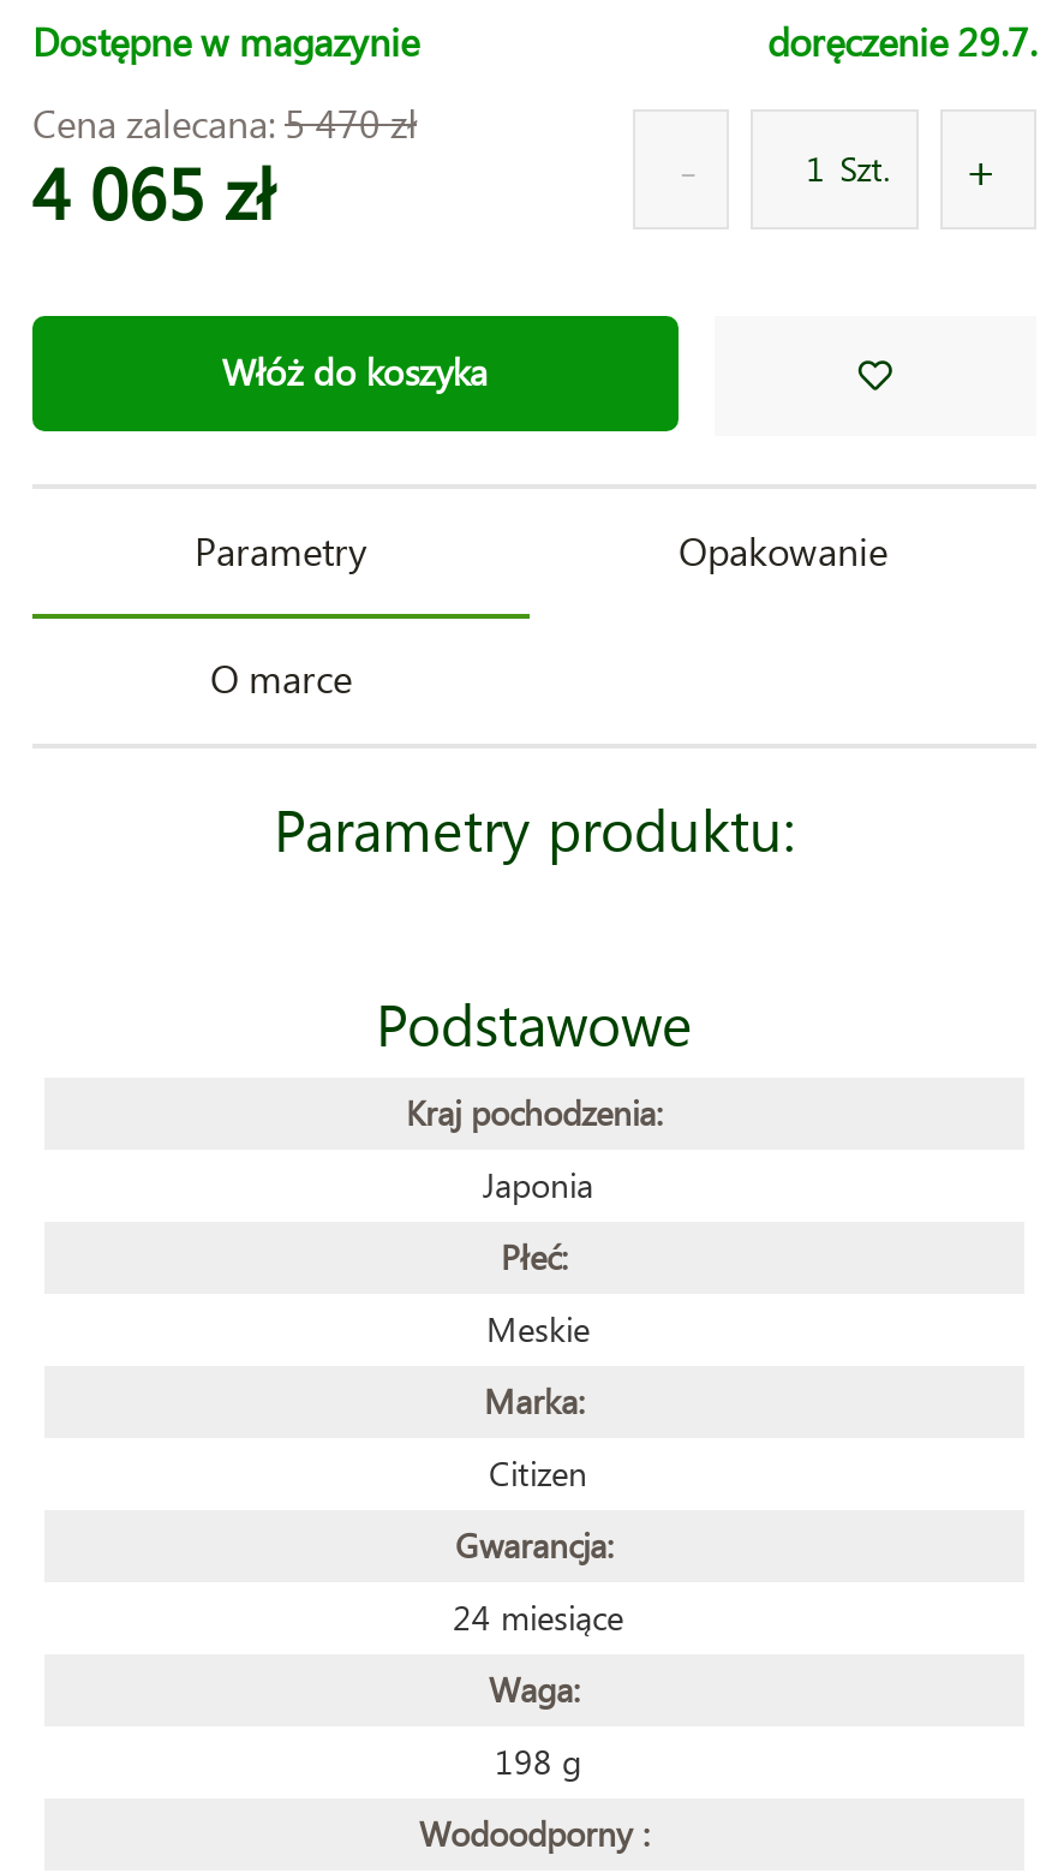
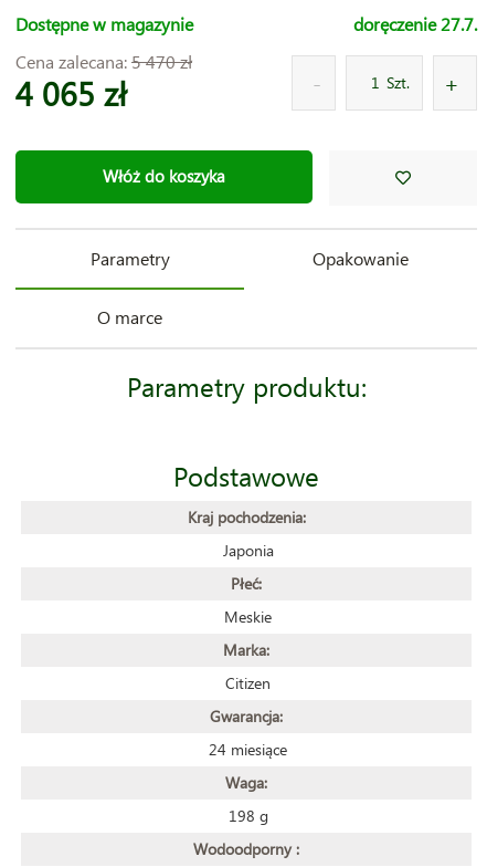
[767,15,1036,65] doręczenie 29.7. -> [353,12,477,35] doręczenie 27.7.

